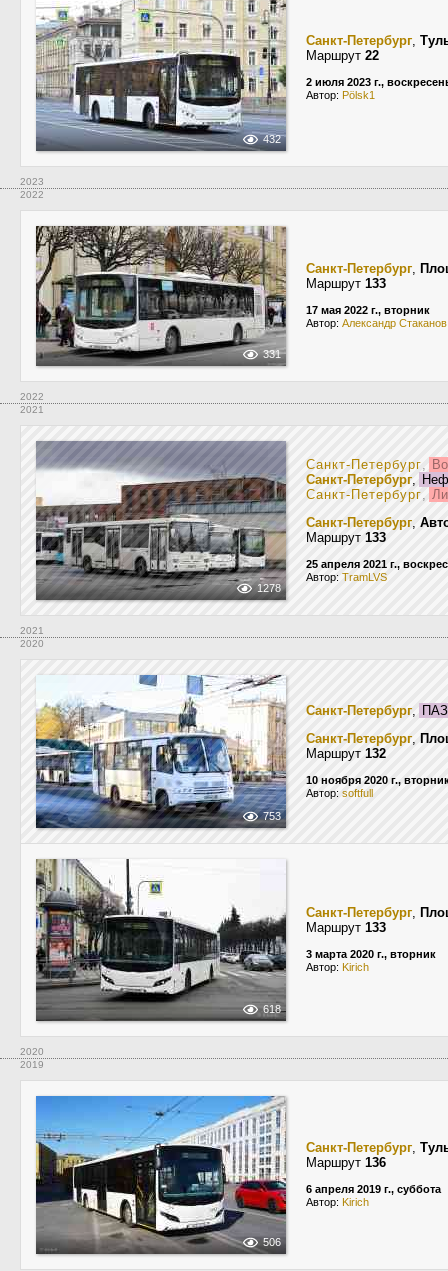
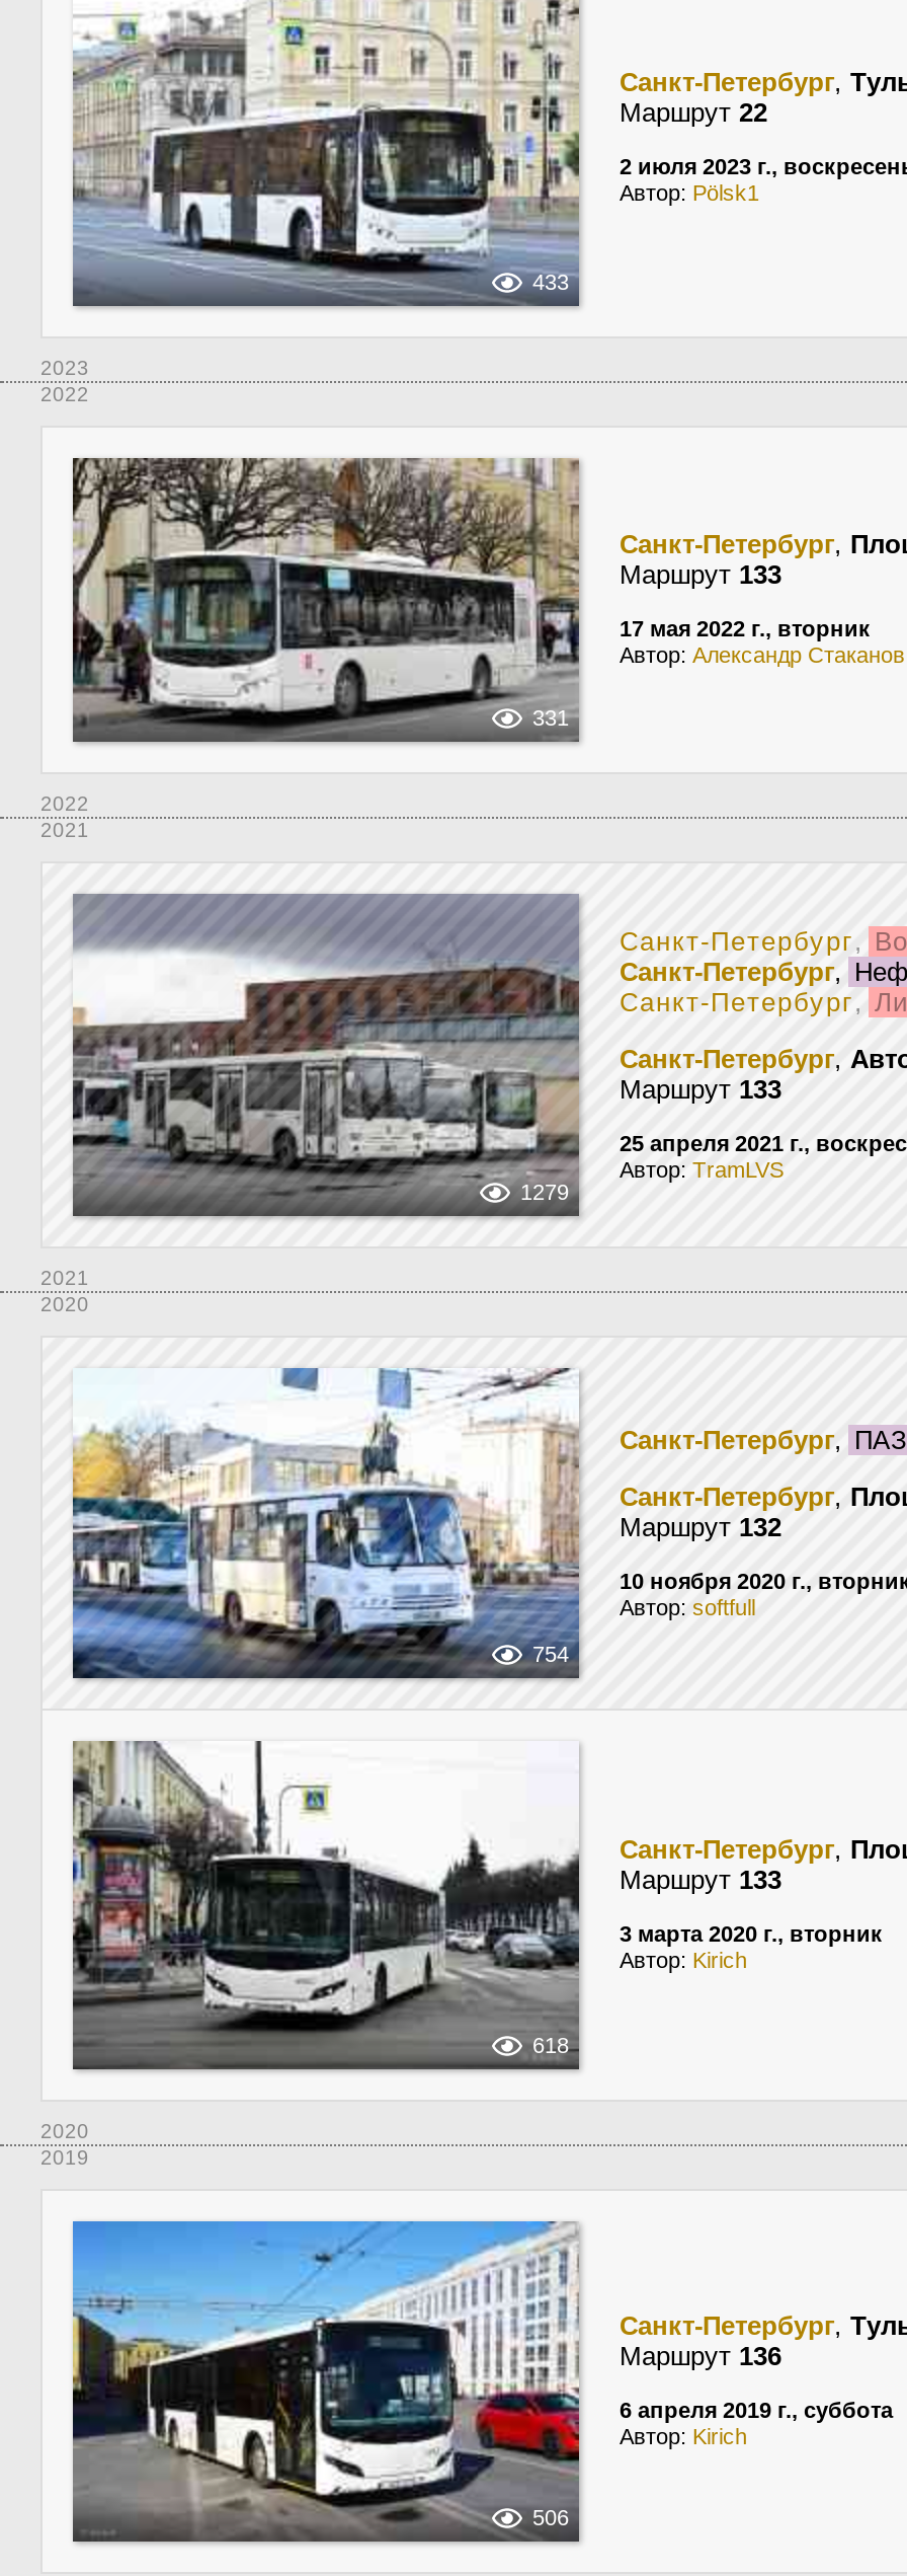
[263,133,281,145] 432 -> [532,270,569,294] 433
[257,582,281,594] 1278 -> [520,1180,569,1204] 1279
[263,810,281,822] 753 -> [532,1642,569,1666] 754

